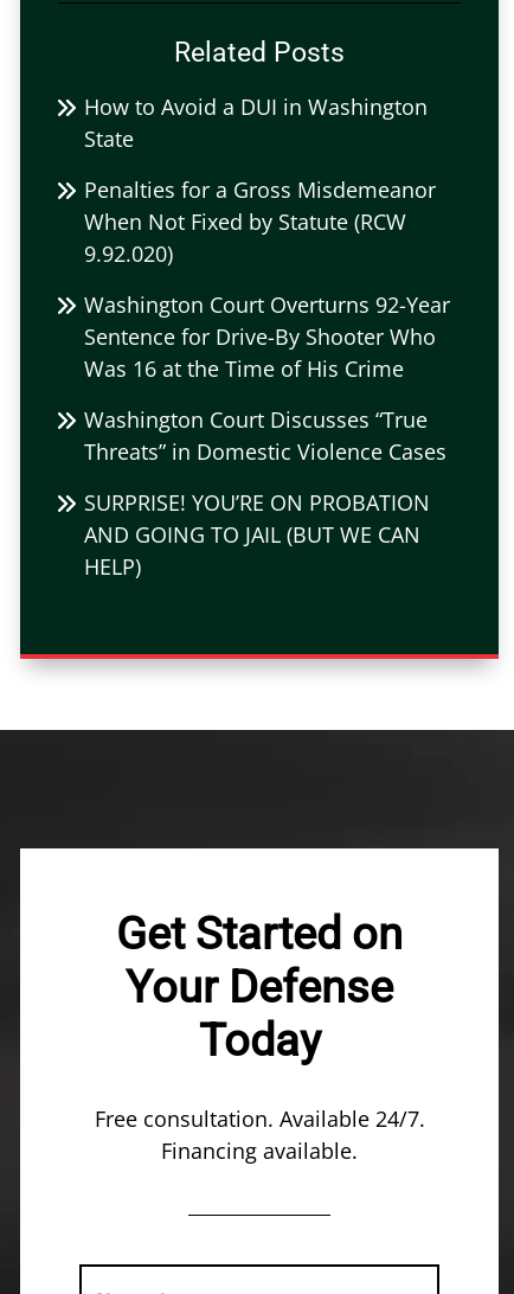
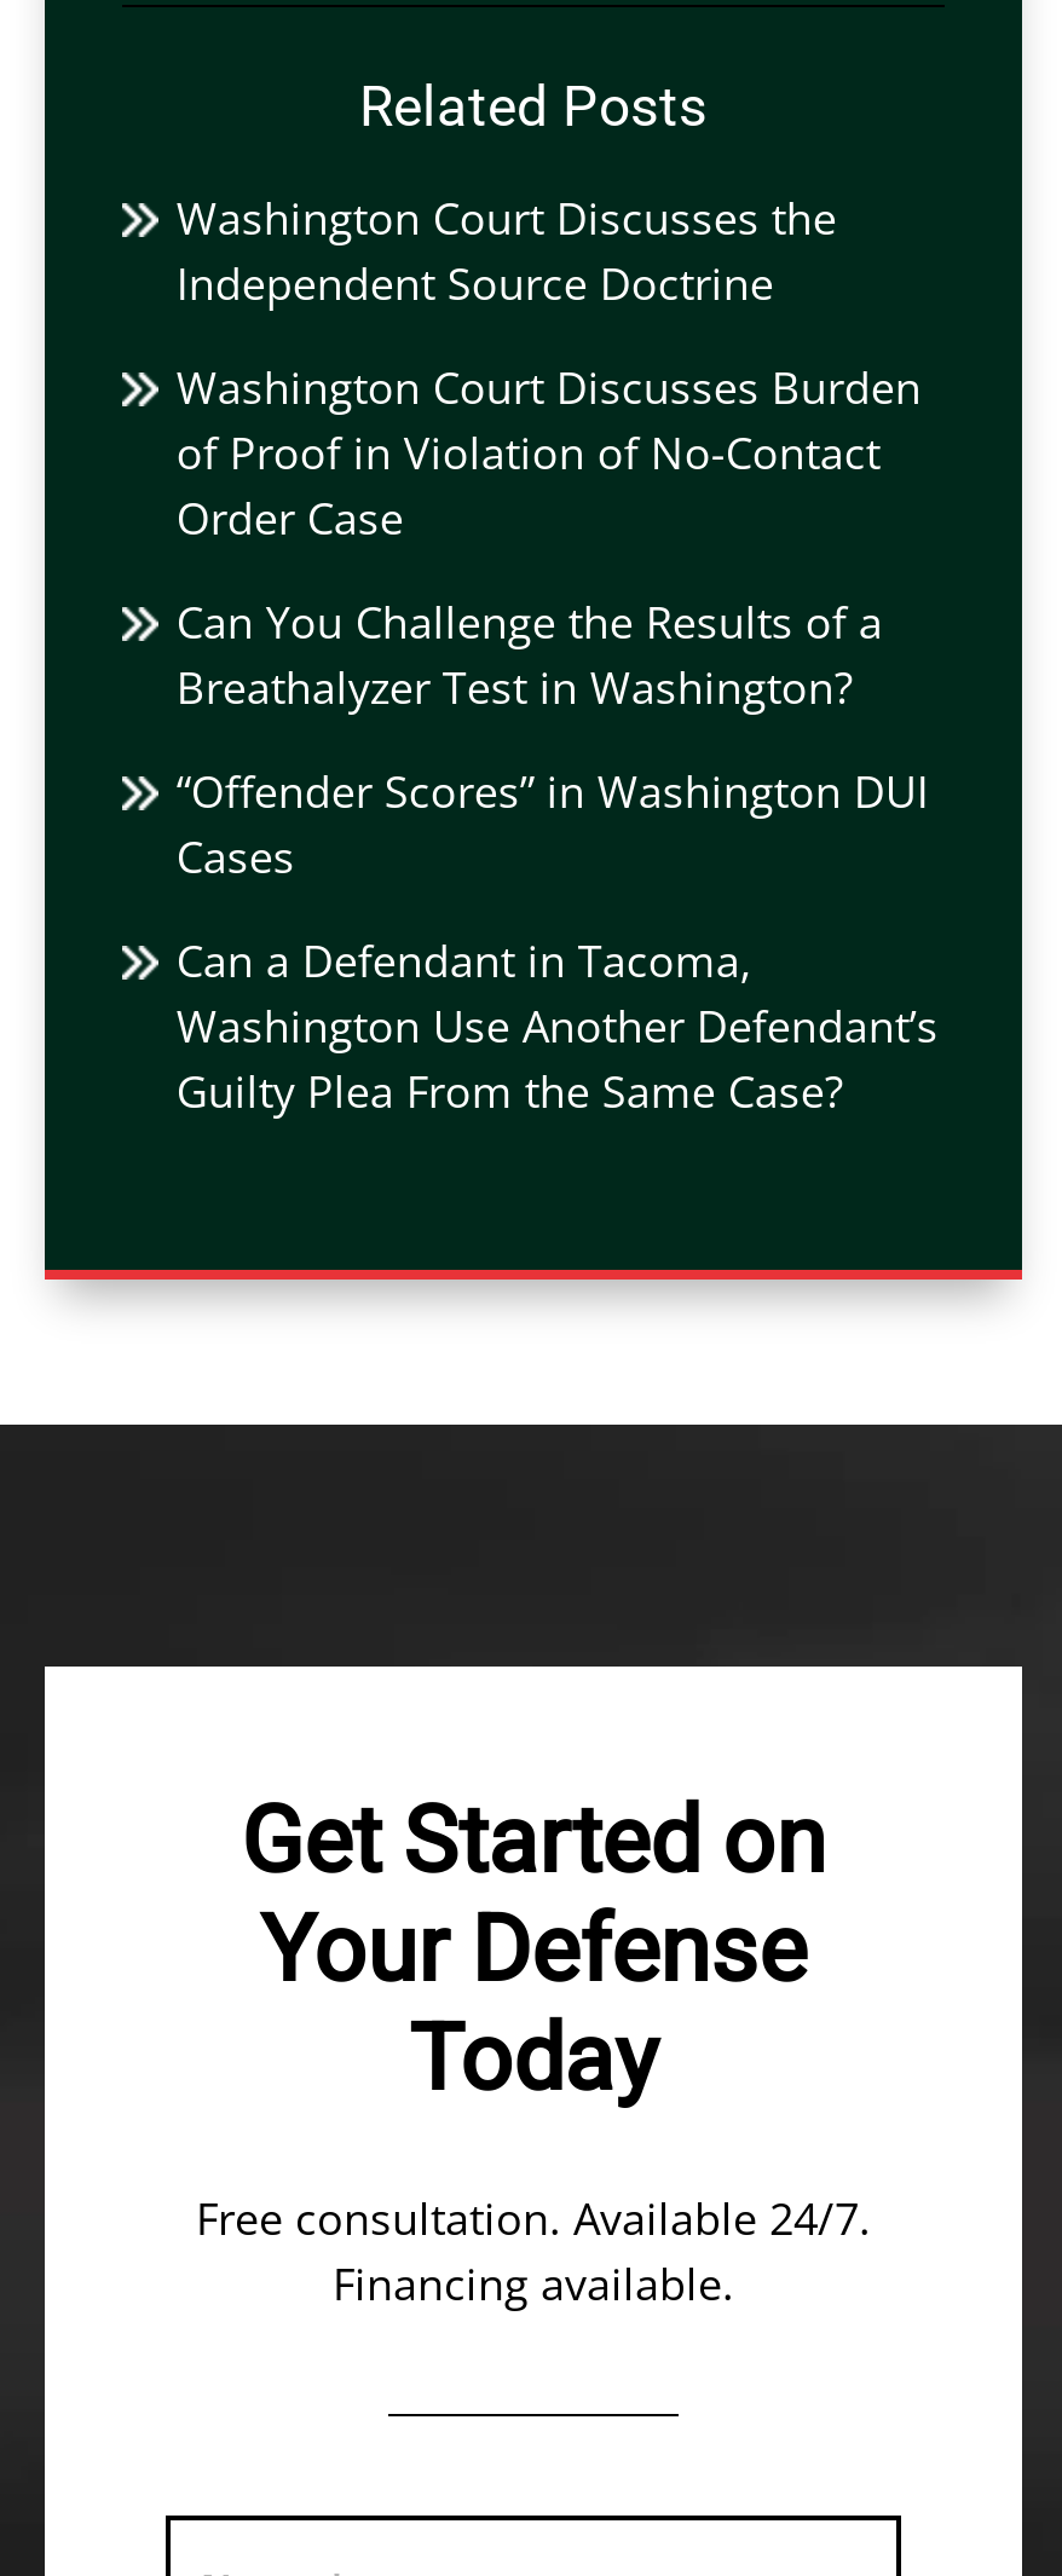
[85,92,428,153] How to Avoid a DUI in Washington | State -> [176,189,837,312] Washington Court Discusses the | Independent Source Doctrine
[85,175,436,268] Penalties for a Gross Misdemeanor | When Not Fixed by Statute (RCW | 9.92.020) -> [176,358,921,547] Washington Court Discusses Burden | of Proof in Violation of No-Contact | Order Case
[85,290,451,383] Washington Court Overturns 92-Year | Sentence for Drive-By Shooter Who | Was 16 at the Time of His Crime -> [176,593,883,716] Can You Challenge the Results of a | Breathalyzer Test in Washington?
[85,405,447,466] Washington Court Discusses “True | Threats” in Domestic Violence Cases -> [176,762,929,885] “Offender Scores” in Washington DUI | Cases
[85,488,430,581] SURPRISE! YOU’RE ON PROBATION | AND GOING TO JAIL (BUT WE CAN | HELP) -> [176,931,938,1120] Can a Defendant in Tacoma, | Washington Use Another Defendant’s | Guilty Plea From the Same Case?

